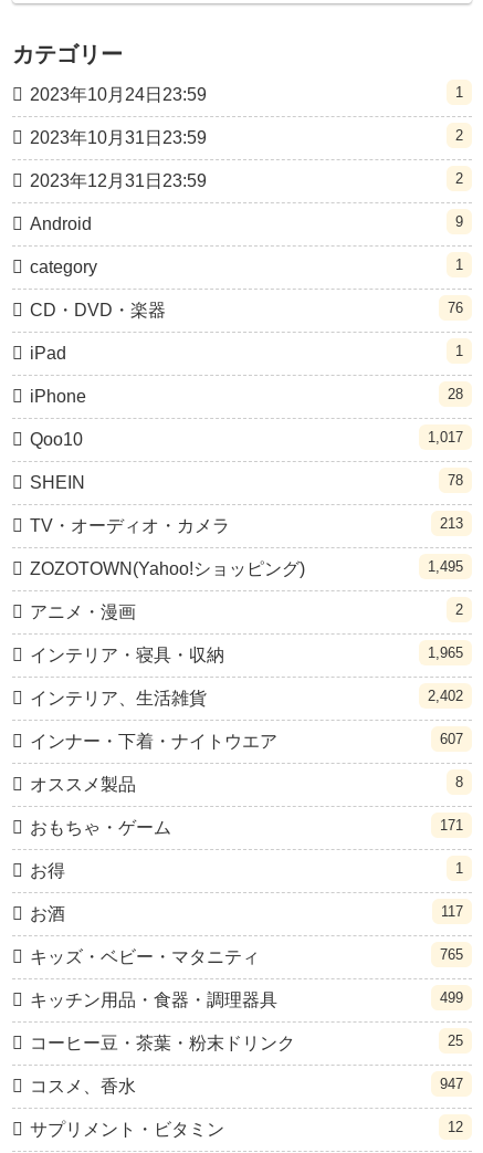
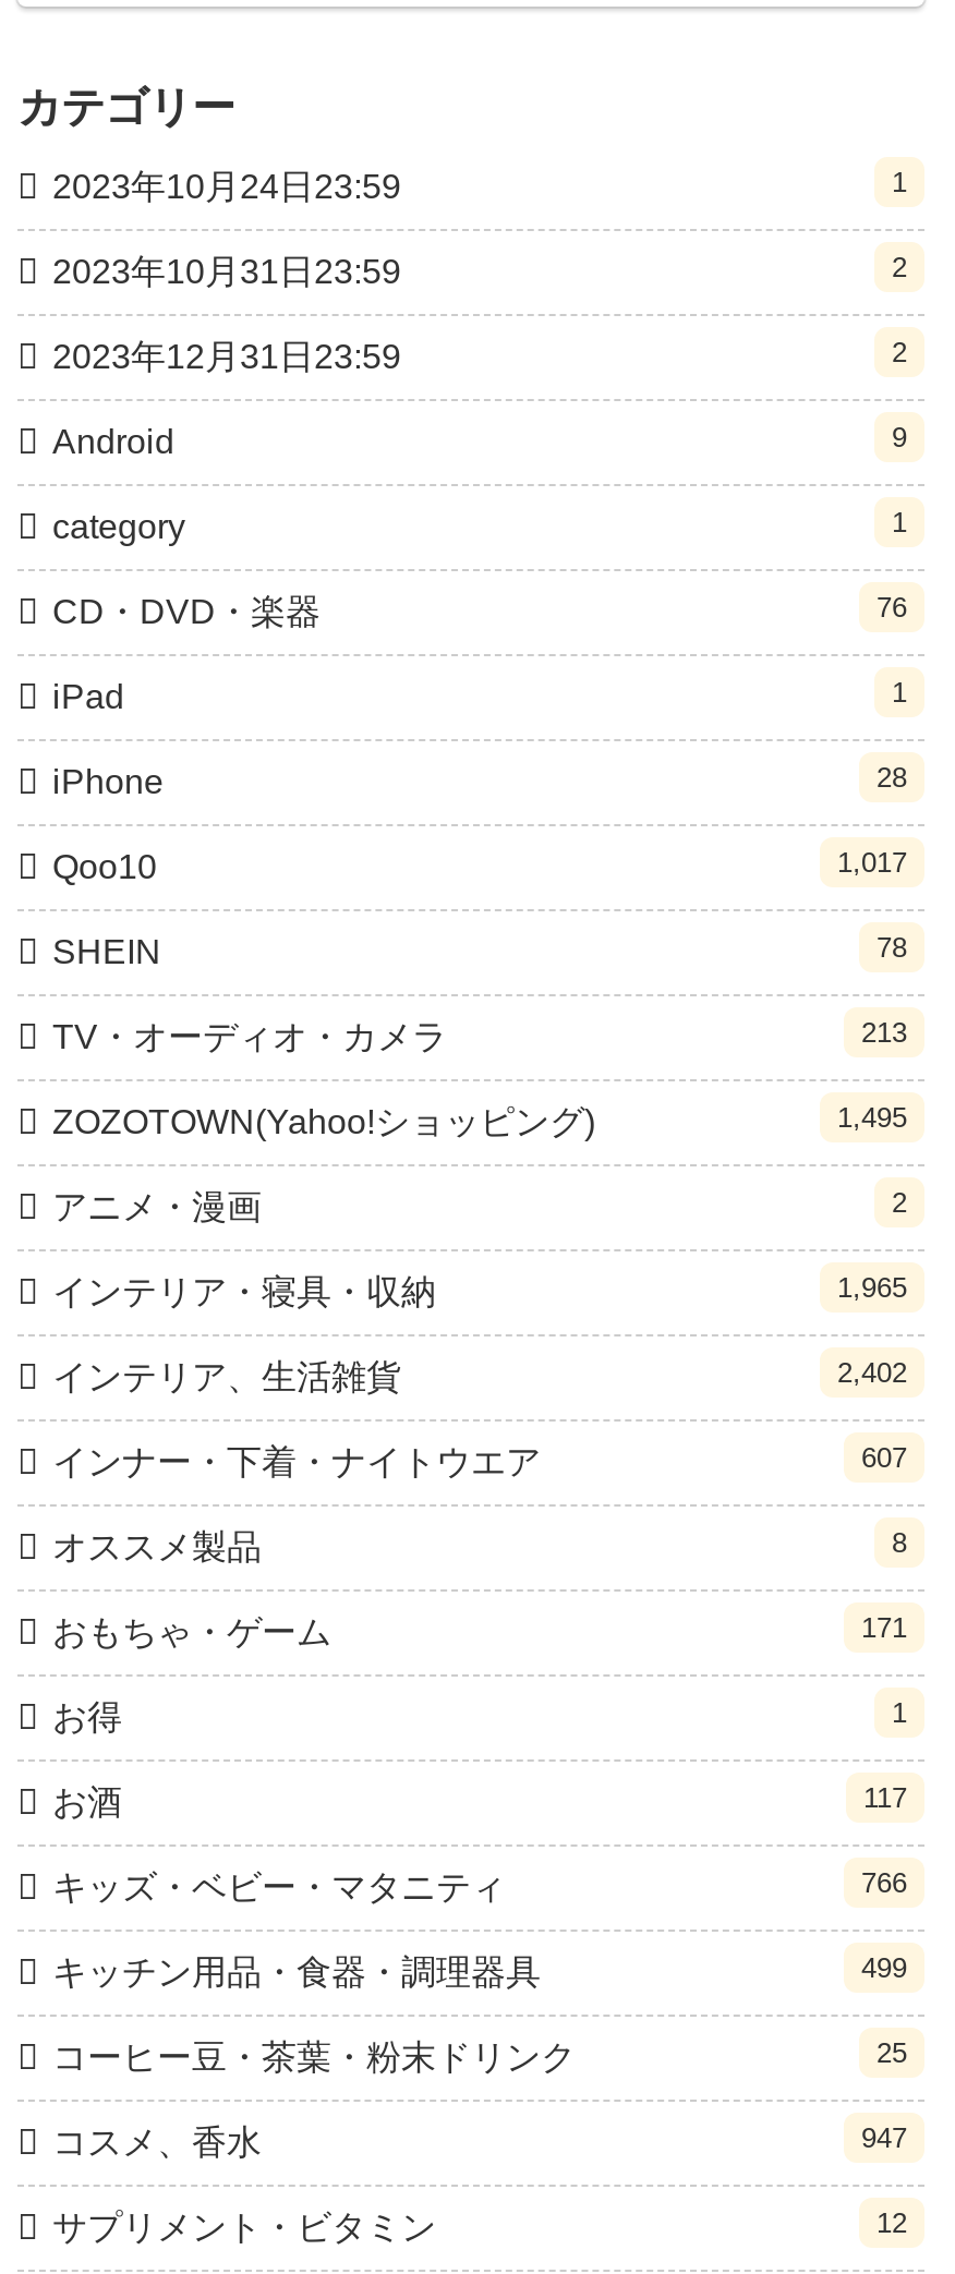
[440,947,463,963] 765 -> [861,1867,907,1900] 766

